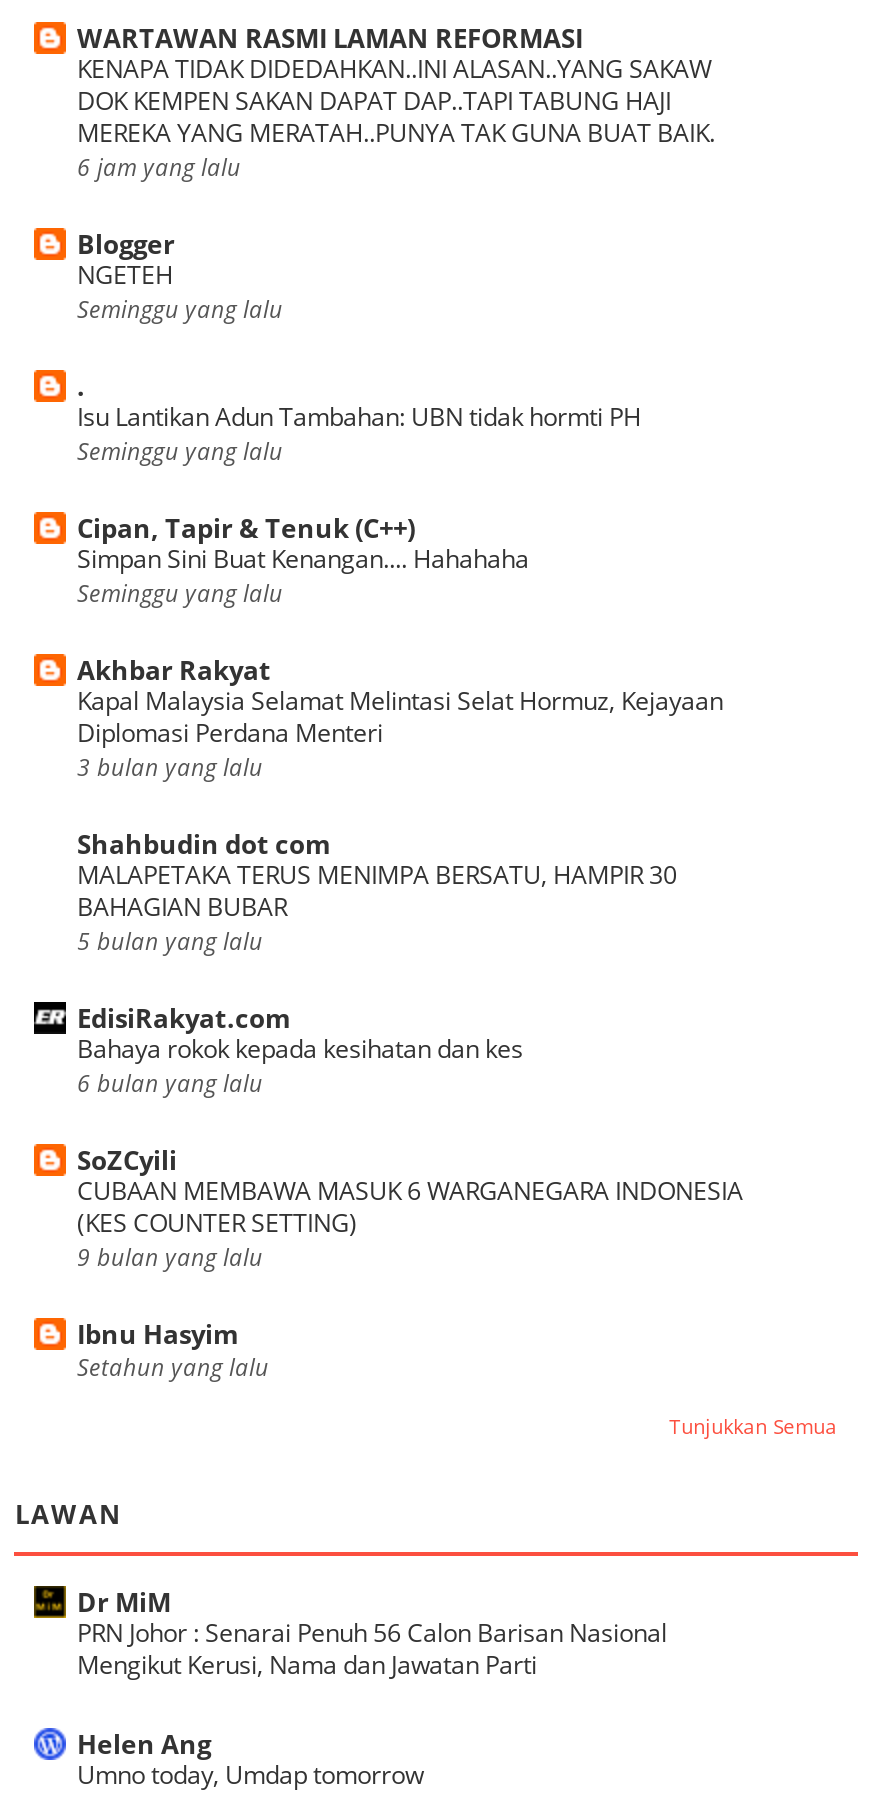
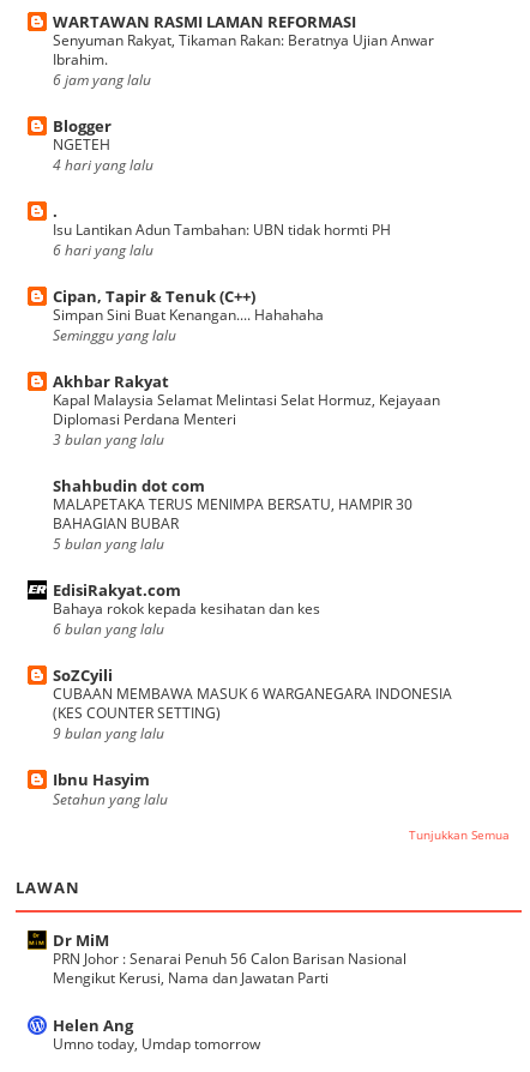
[77,53,715,151] KENAPA TIDAK DIDEDAHKAN..INI ALASAN..YANG SAKAW | DOK KEMPEN SAKAN DAPAT DAP..TAPI TABUNG HAJI | MEREKA YANG MERATAH..PUNYA TAK GUNA BUAT BAIK. -> [53,30,435,70] Senyuman Rakyat, Tikaman Rakan: Beratnya Ujian Anwar | Ibrahim.
[77,293,283,325] Seminggu yang lalu -> [53,155,154,174] 4 hari yang lalu
[77,435,283,467] Seminggu yang lalu -> [53,240,154,259] 6 hari yang lalu

